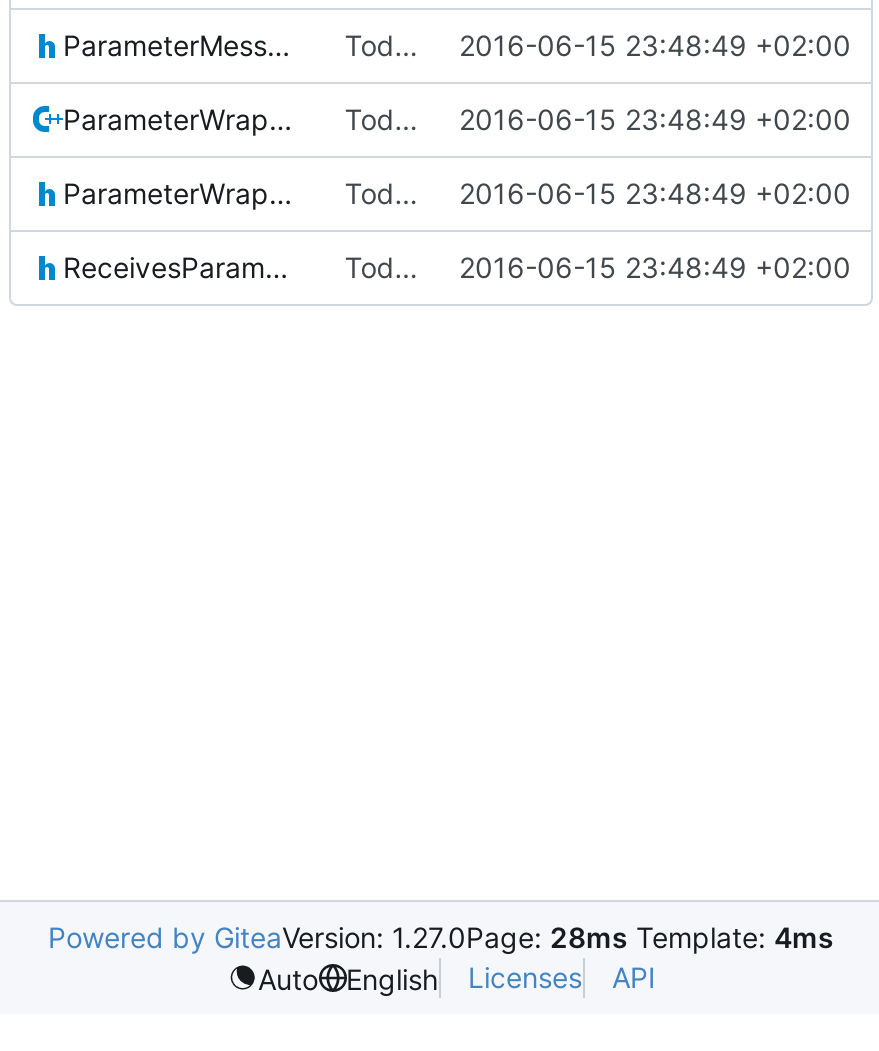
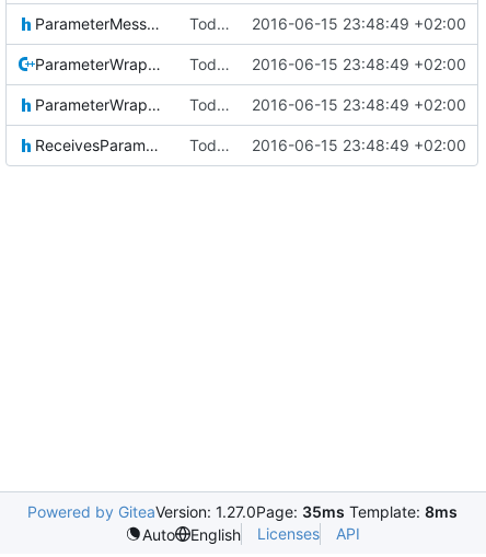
[48,920,834,954] Powered by GiteaVersion: 1.27.0Page: 28ms Template: 4ms -> [27,502,457,521] Powered by GiteaVersion: 1.27.0Page: 35ms Template: 8ms

